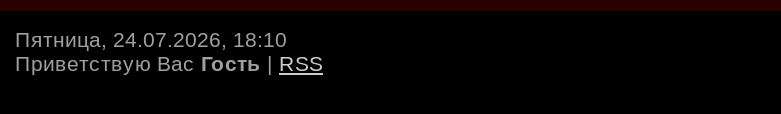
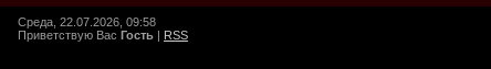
[15,27,287,51] Пятница, 24.07.2026, 18:10 -> [18,15,156,28] Среда, 22.07.2026, 09:58

